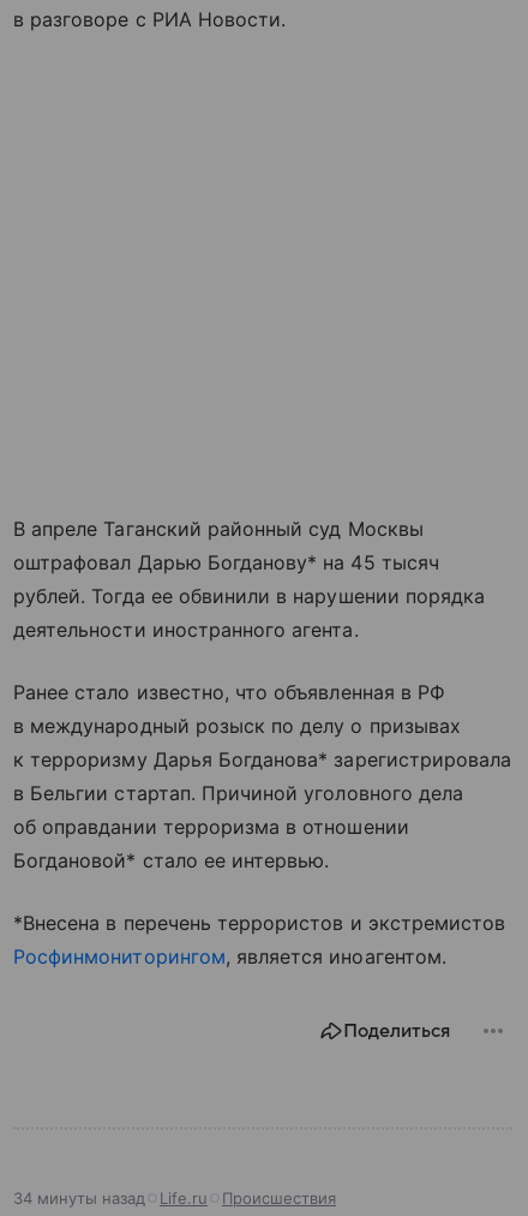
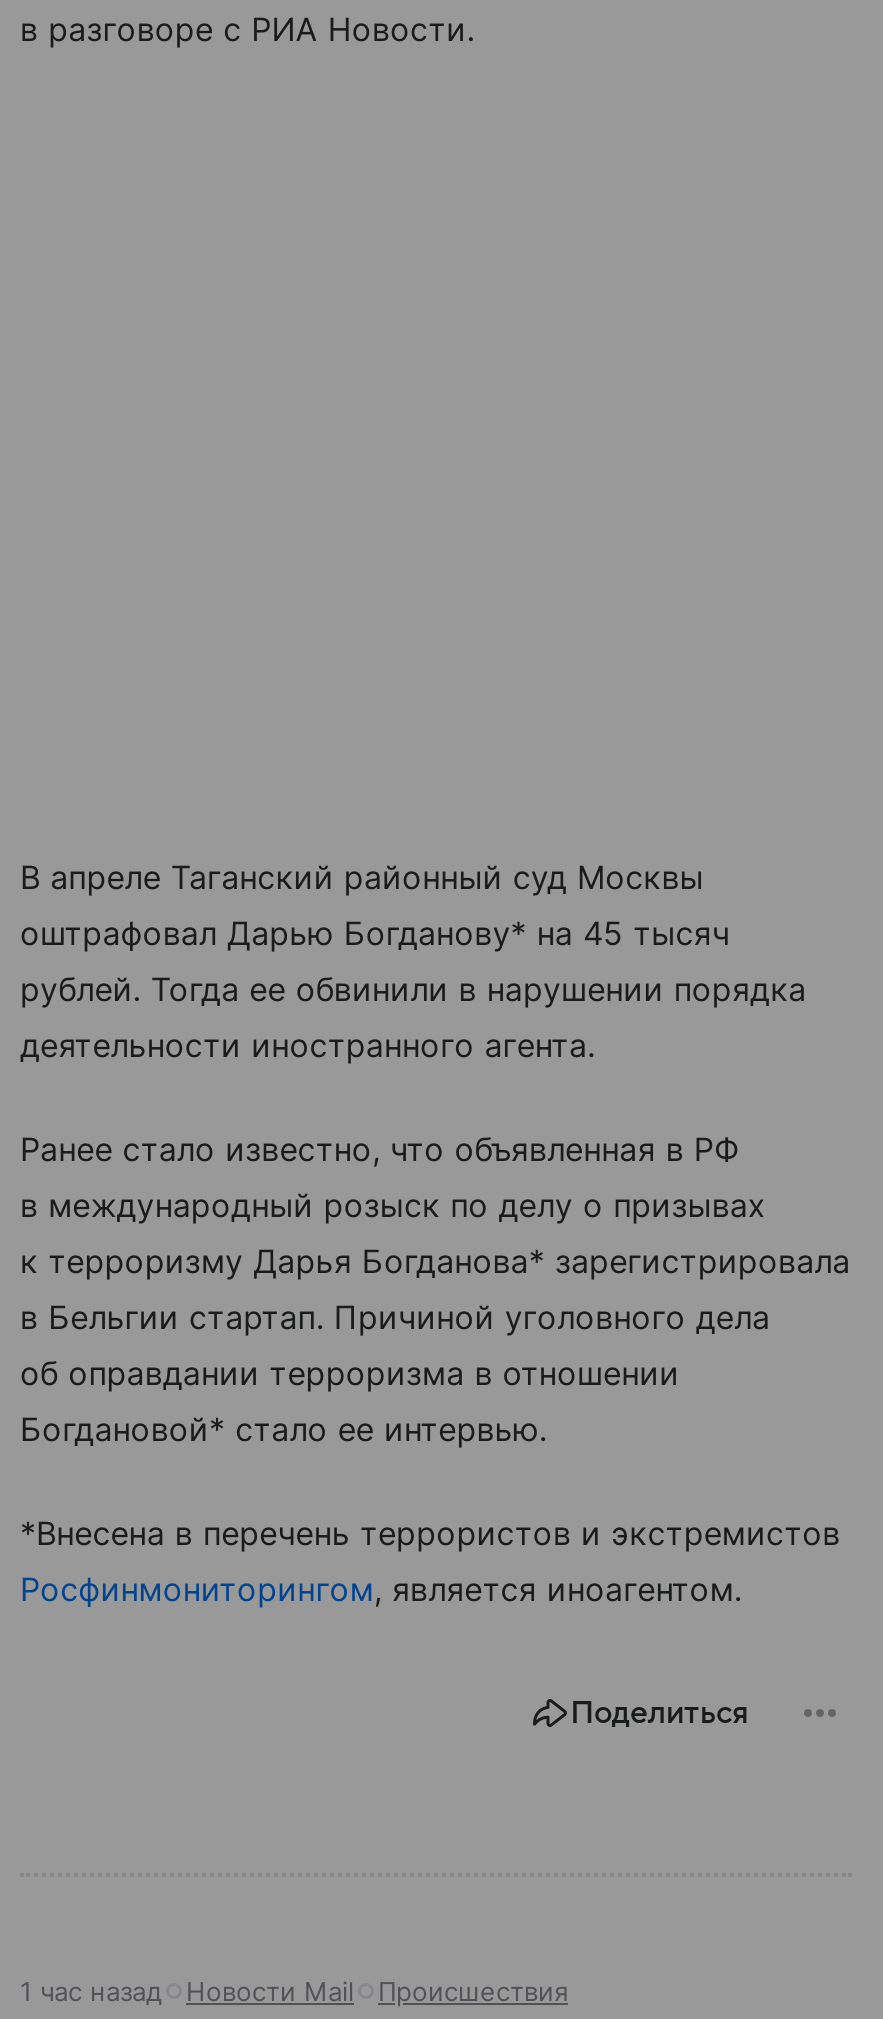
[13,1188,208,1208] 34 минуты назад | Life.ru -> [20,1975,354,2007] 1 час назад | Новости Mail

